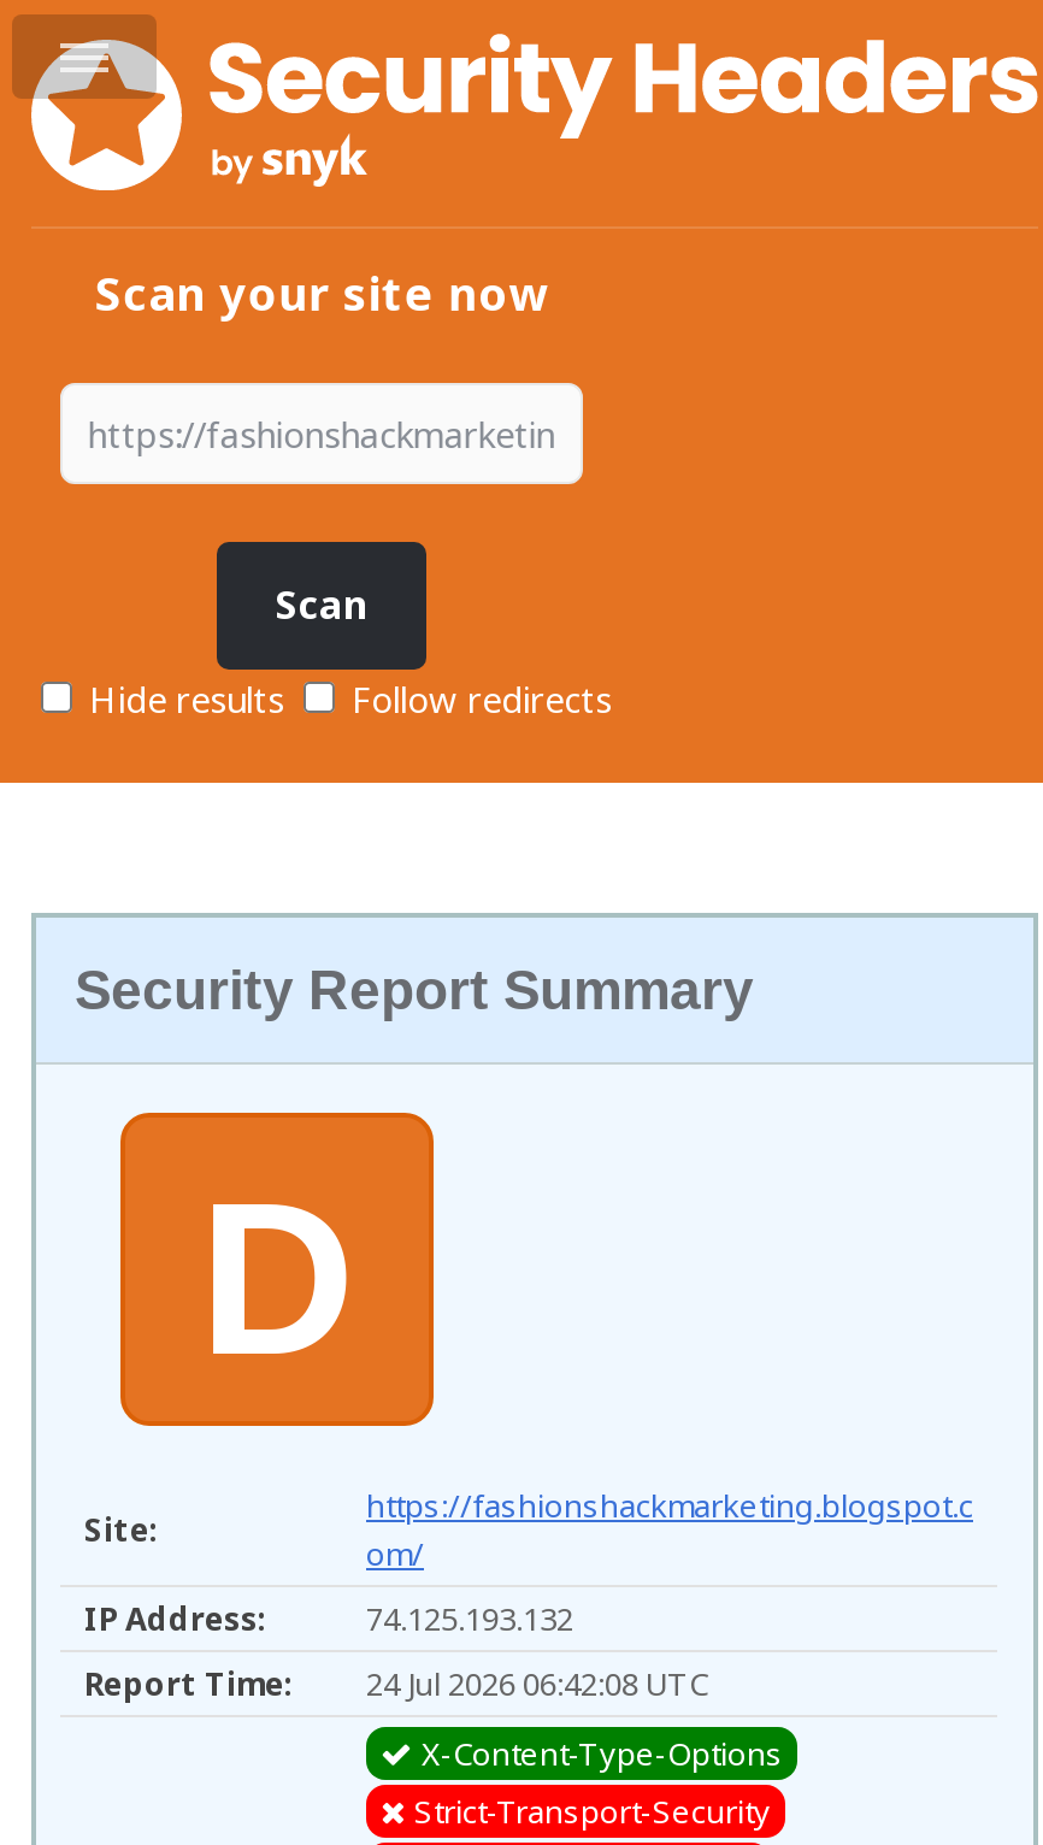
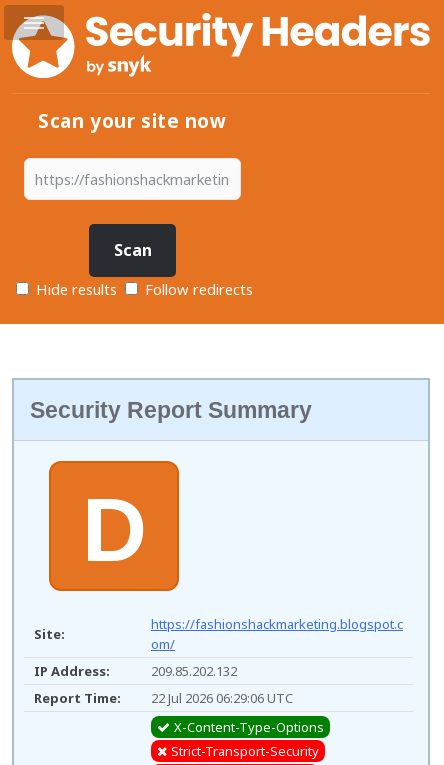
[366,1598,573,1641] 74.125.193.132 -> [151,662,237,680] 209.85.202.132
[84,1663,708,1706] Report Time: 24 Jul 2026 06:42:08 UTC -> [34,689,293,707] Report Time: 22 Jul 2026 06:29:06 UTC

